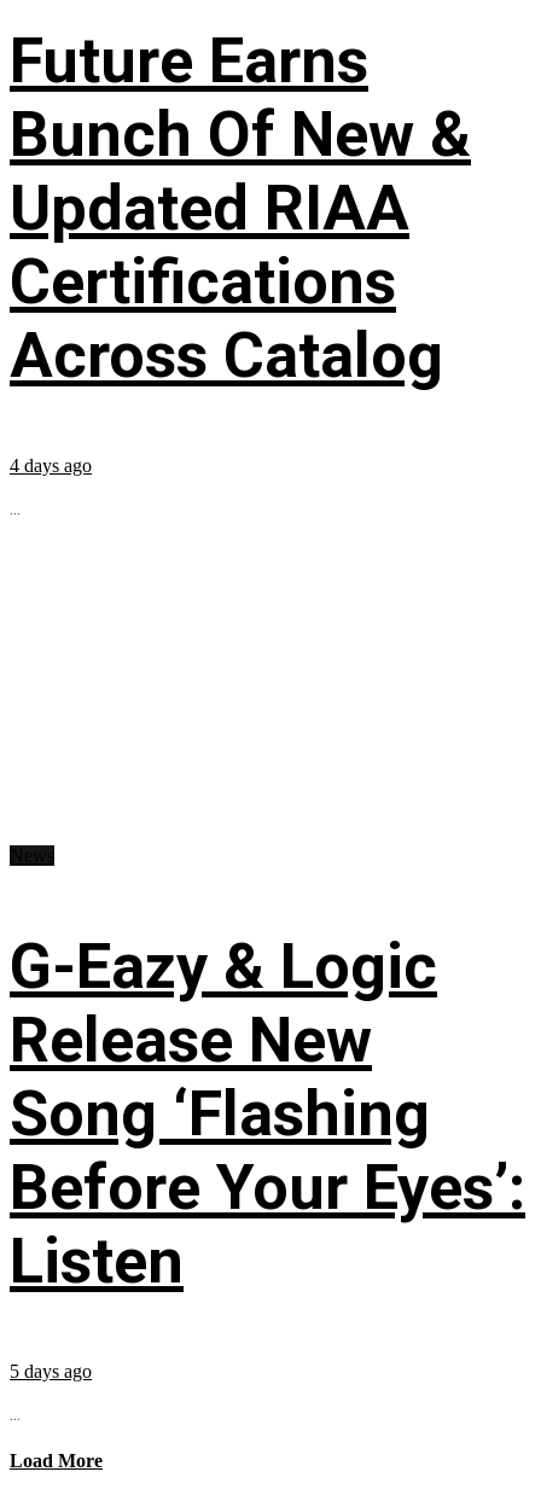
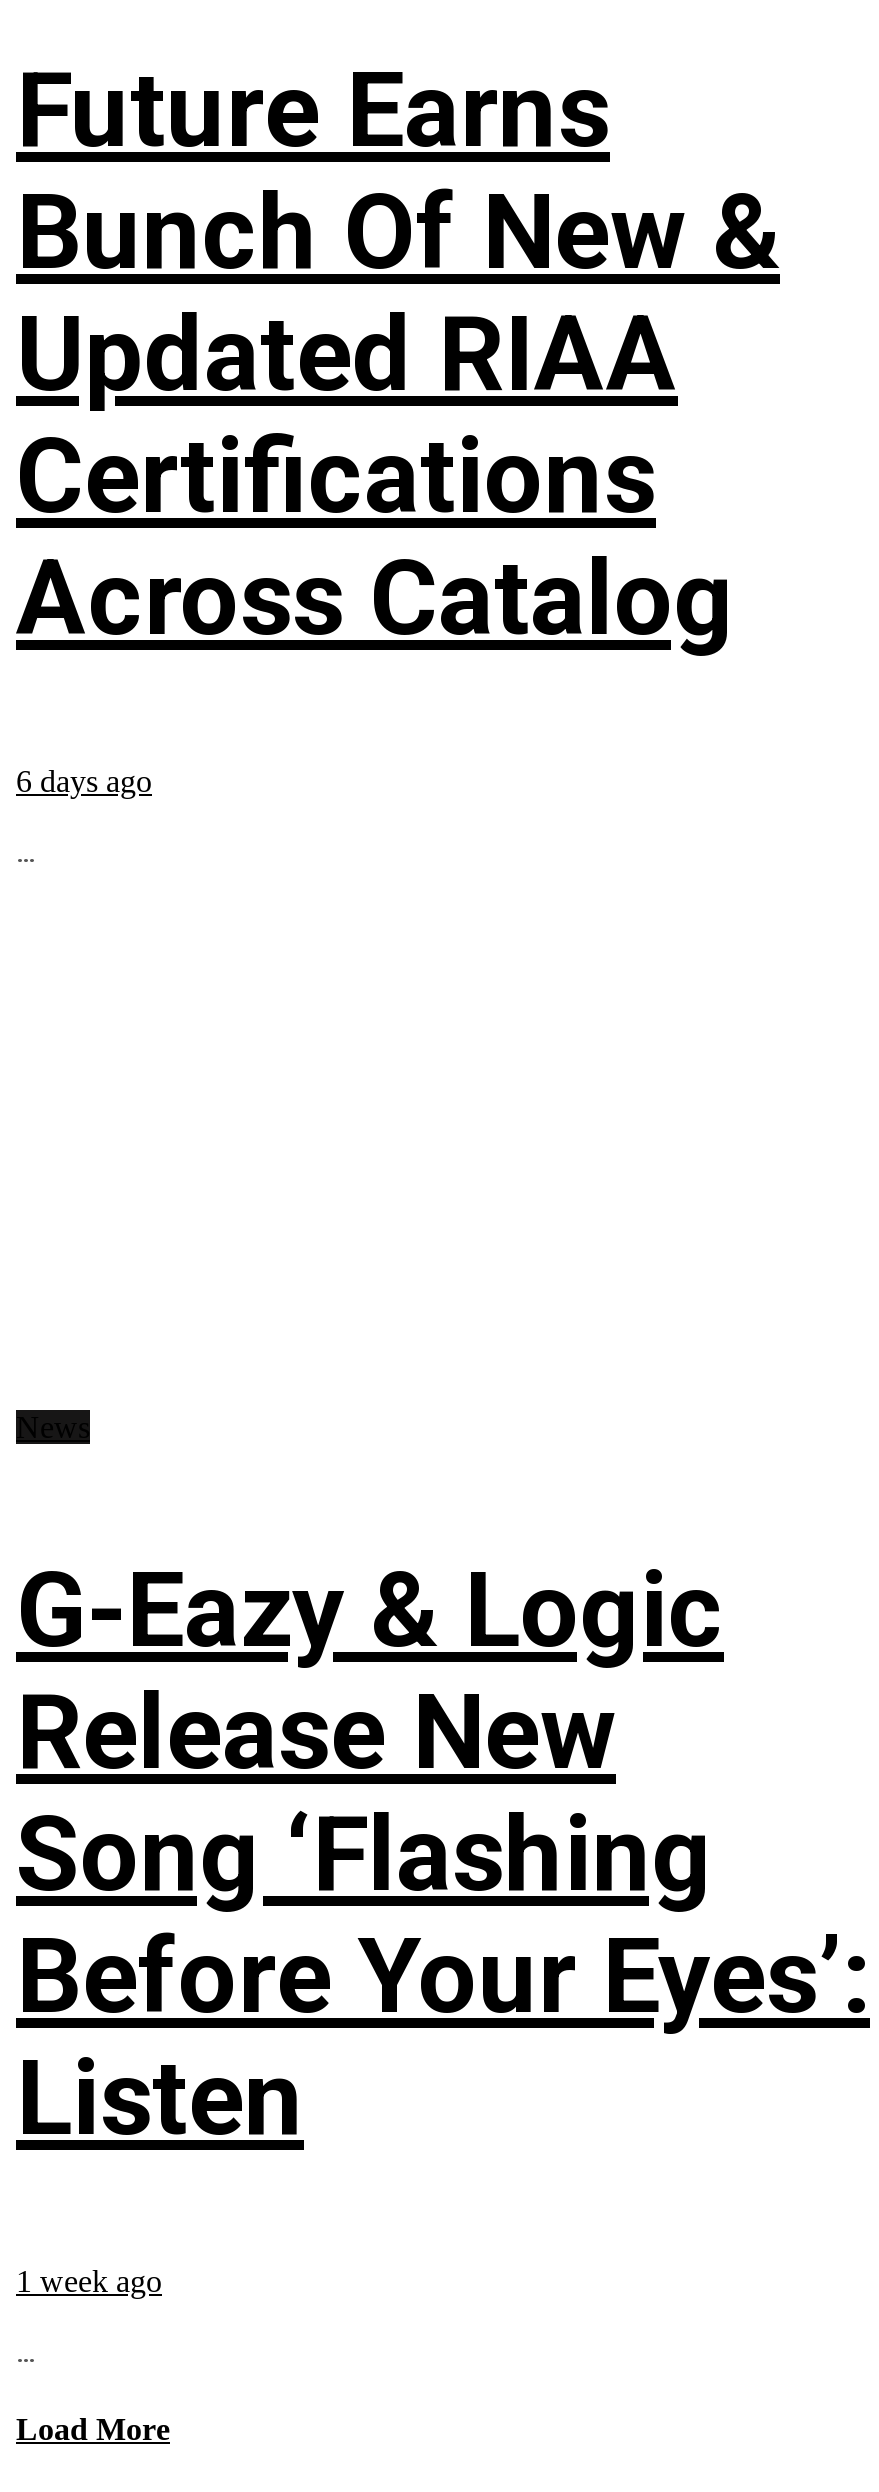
[10,455,92,475] 4 days ago -> [16,763,152,797] 6 days ago
[10,1360,92,1381] 5 days ago -> [16,2263,162,2297] 1 week ago

